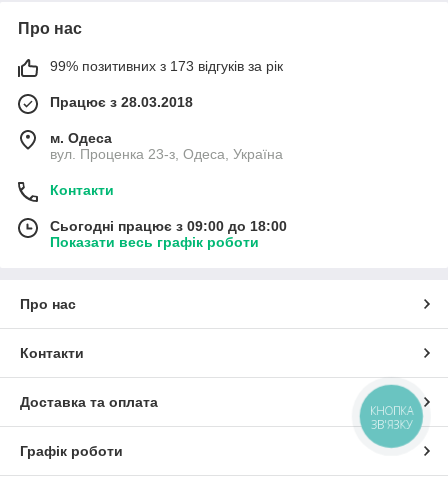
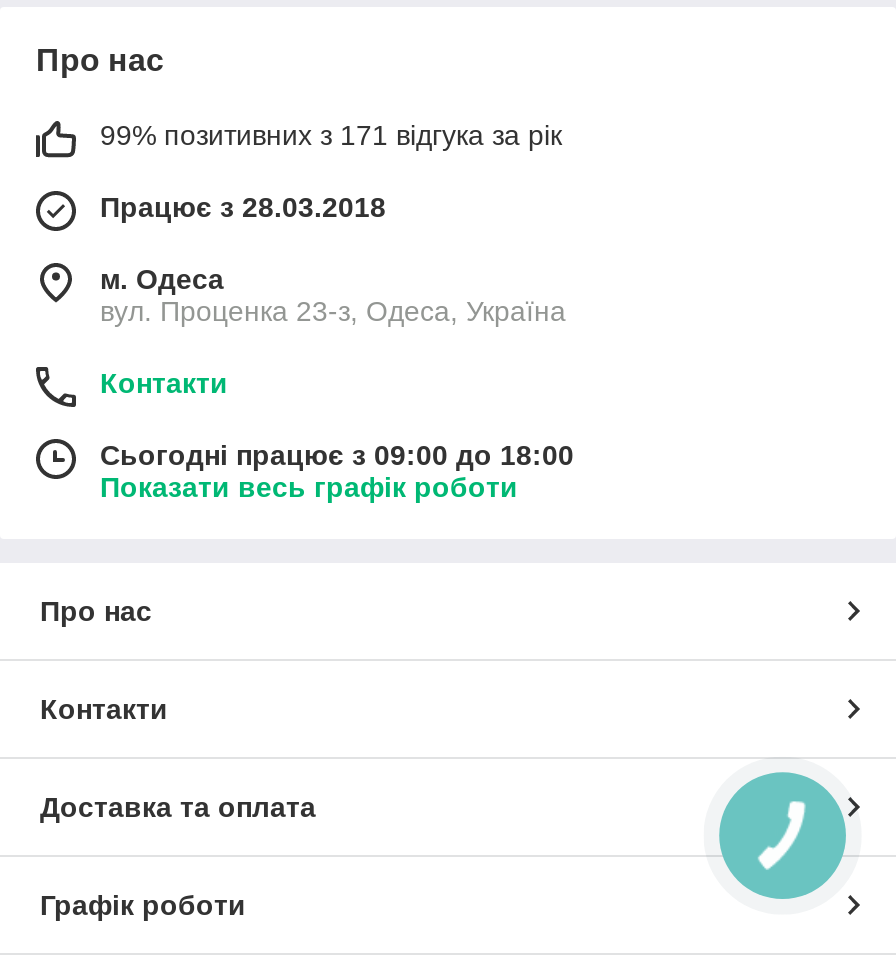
[50,58,283,74] 99% позитивних з 173 відгуків за рік -> [100,119,562,151] 99% позитивних з 171 відгука за рік
[370,403,413,432] КНОПКА | ЗВ'ЯЗКУ -> none

